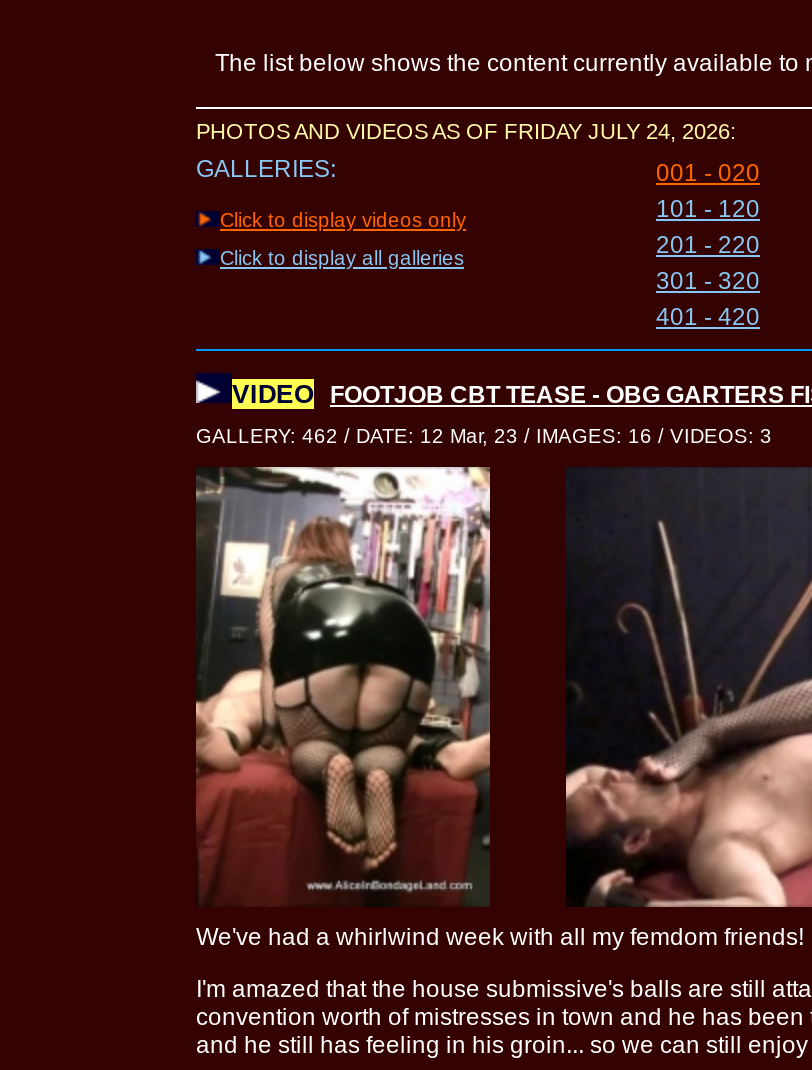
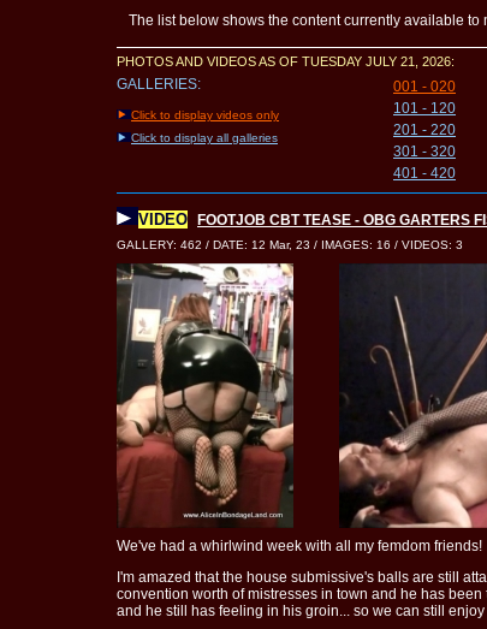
[196,119,736,143] PHOTOS AND VIDEOS AS OF FRIDAY JULY 24, 2026: -> [117,54,455,69] PHOTOS AND VIDEOS AS OF TUESDAY JULY 21, 2026:

